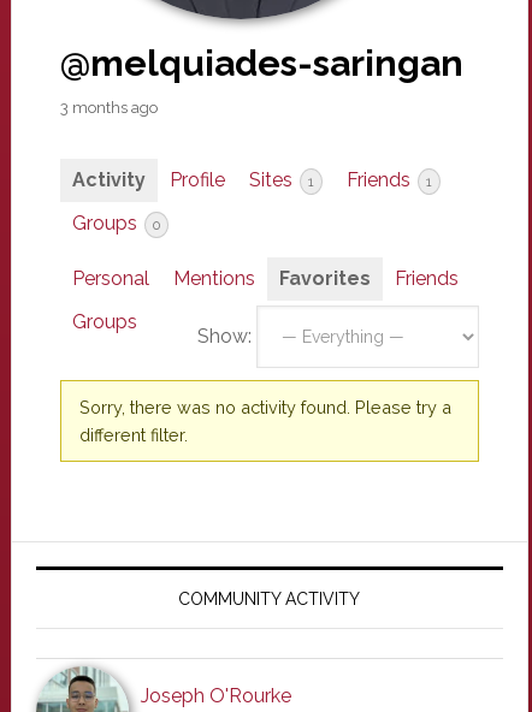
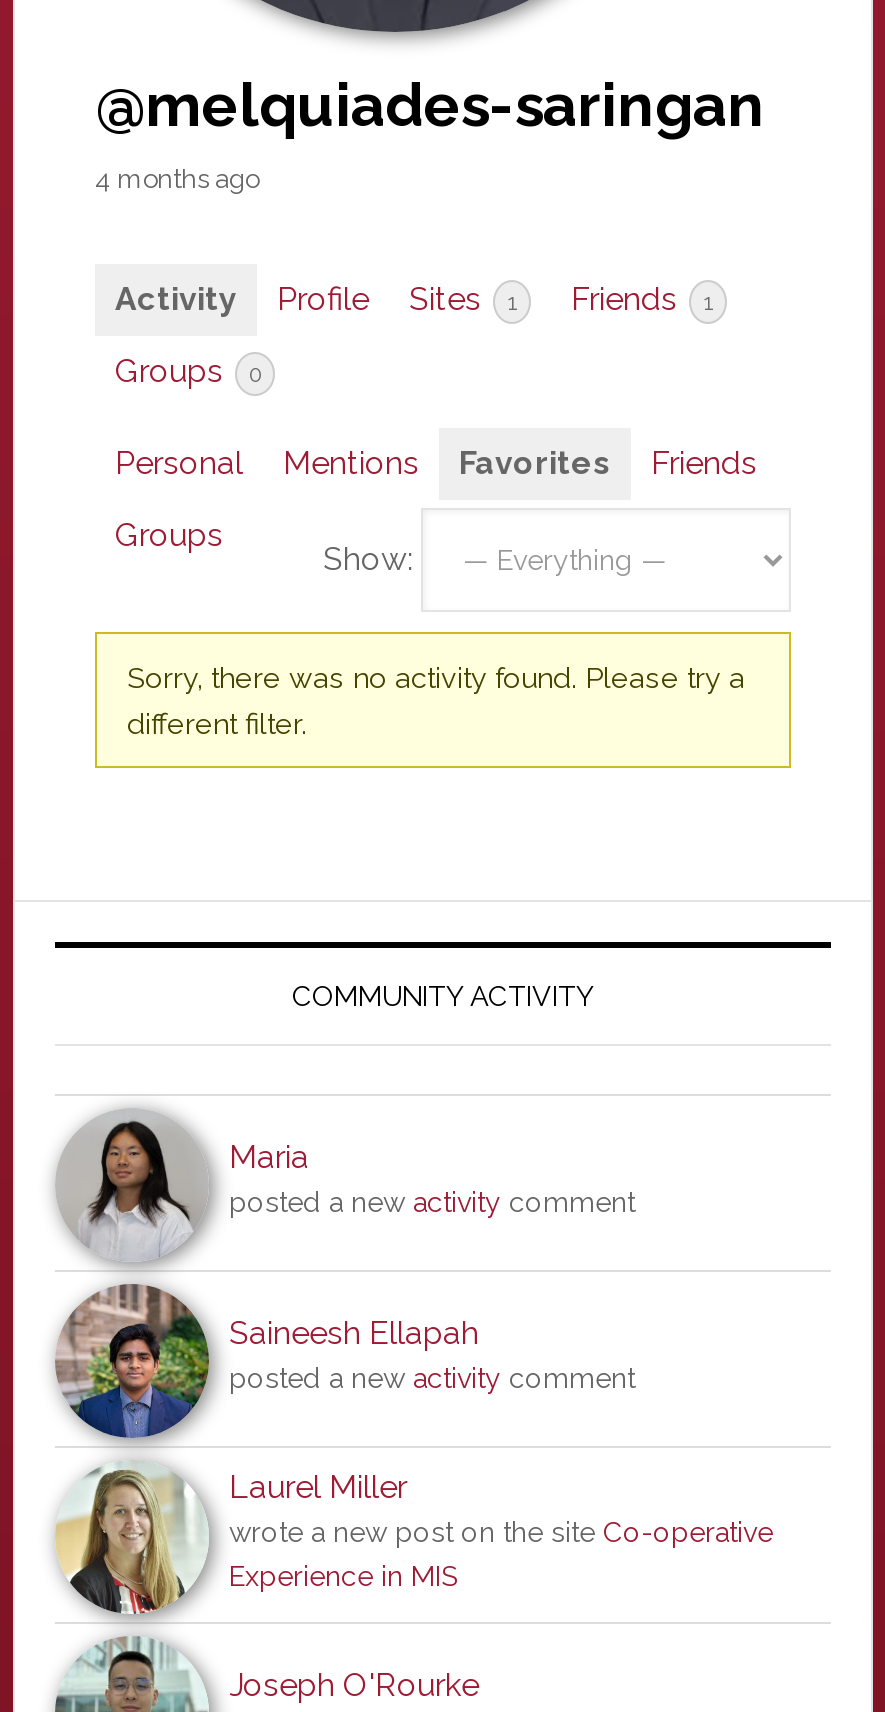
[60,99,158,117] 3 months ago -> [95,164,259,194] 4 months ago
none -> [55,1112,635,1624] [image] | Maria | posted a new activity comment
none -> [229,1314,773,1592] Saineesh Ellapah | posted a new activity comment | Laurel Miller | wrote a new post on the site Co-operative | Experience in MIS

